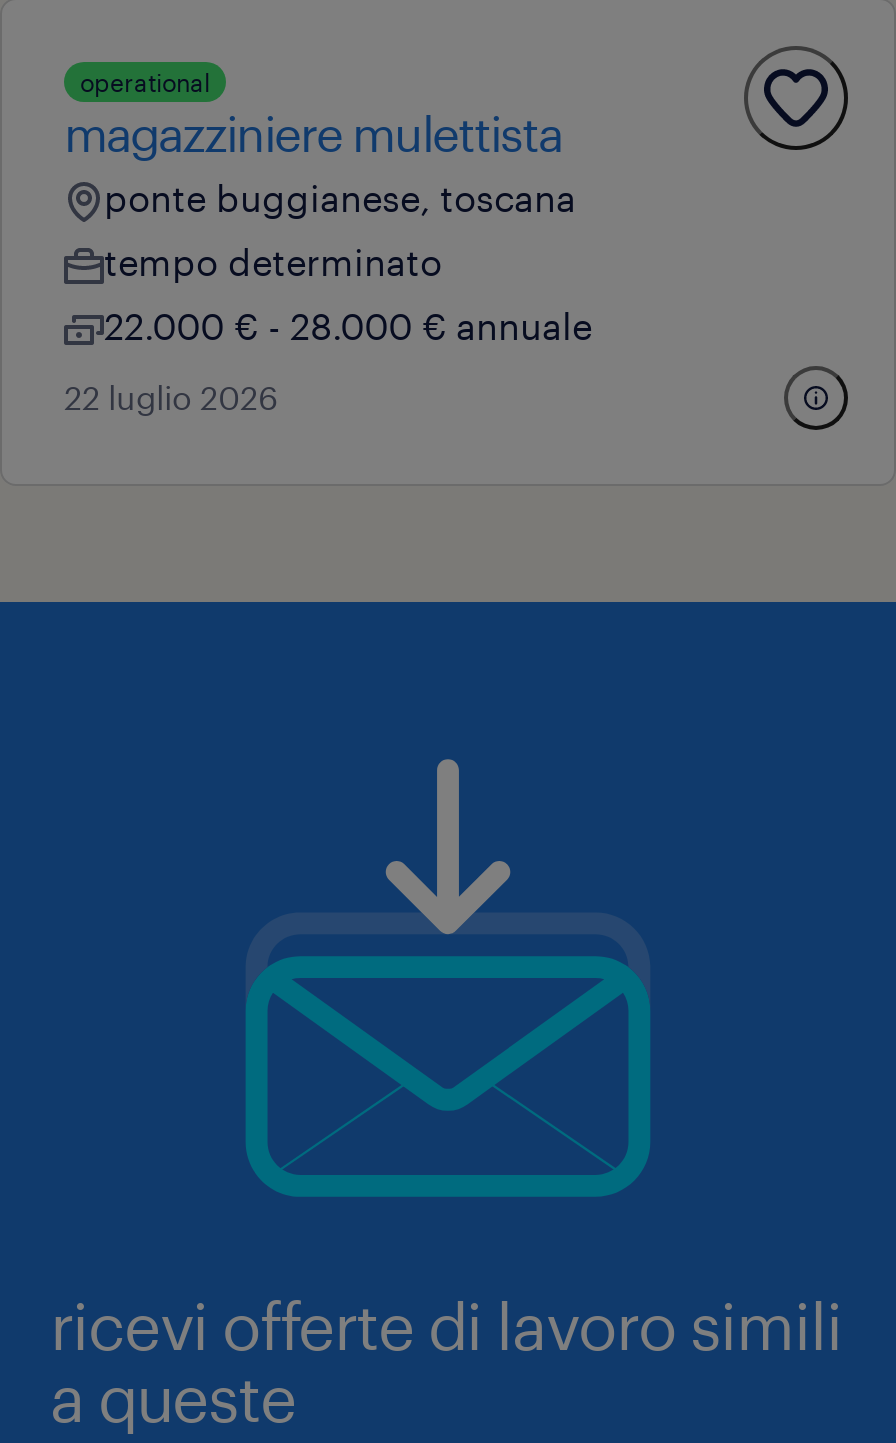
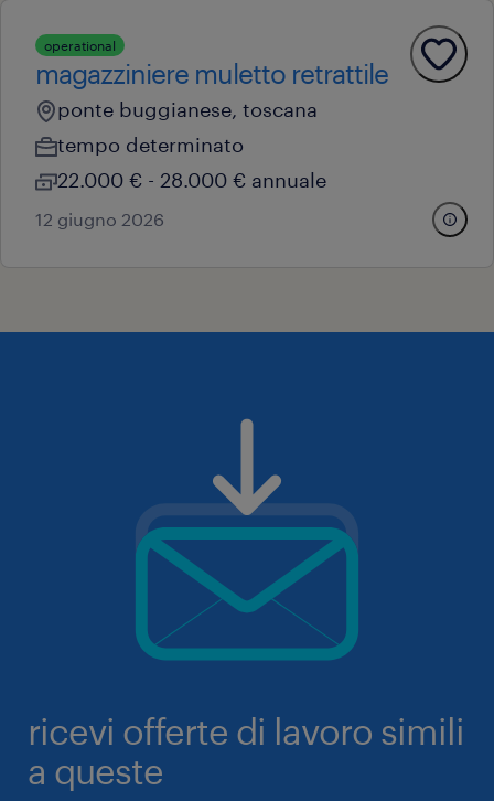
[64,103,562,161] magazziniere mulettista -> [35,57,388,89] magazziniere muletto retrattile
[64,377,278,415] 22 luglio 2026 -> [35,208,164,229] 12 giugno 2026

